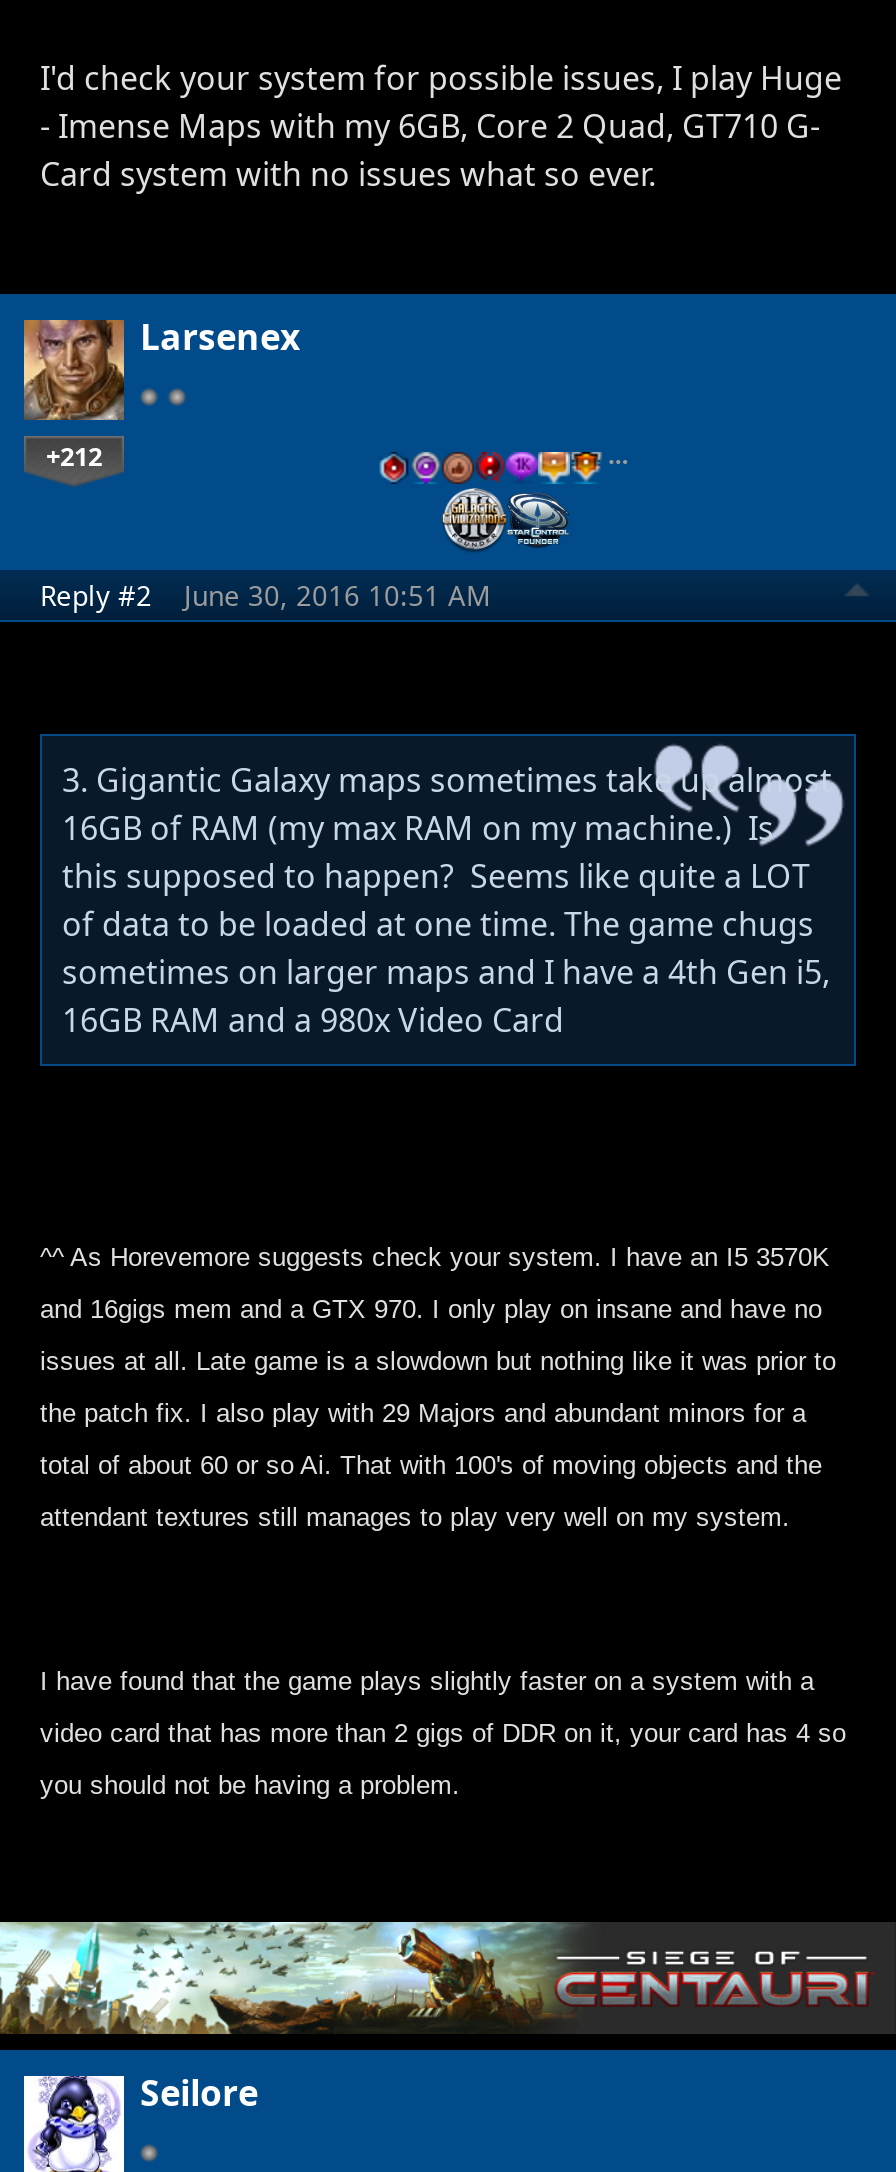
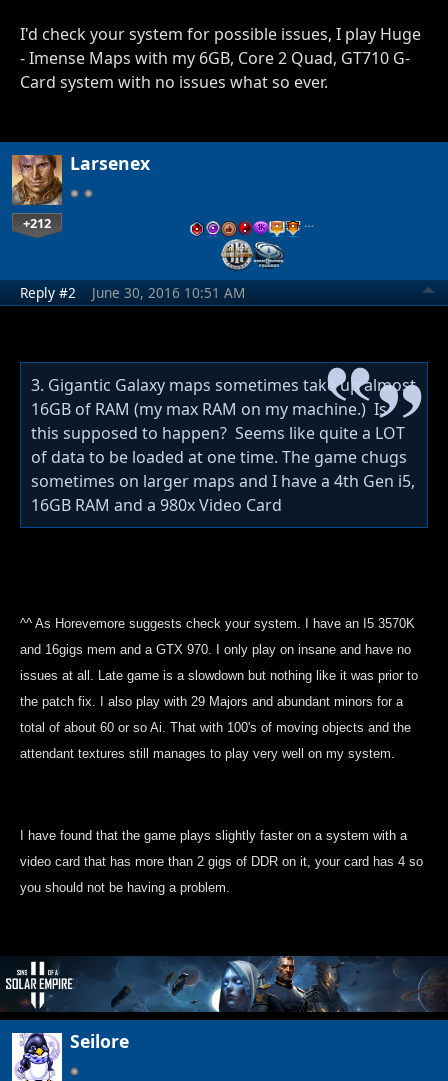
[6,1920,890,2036] [image] -> [3,956,445,1013] [image]

